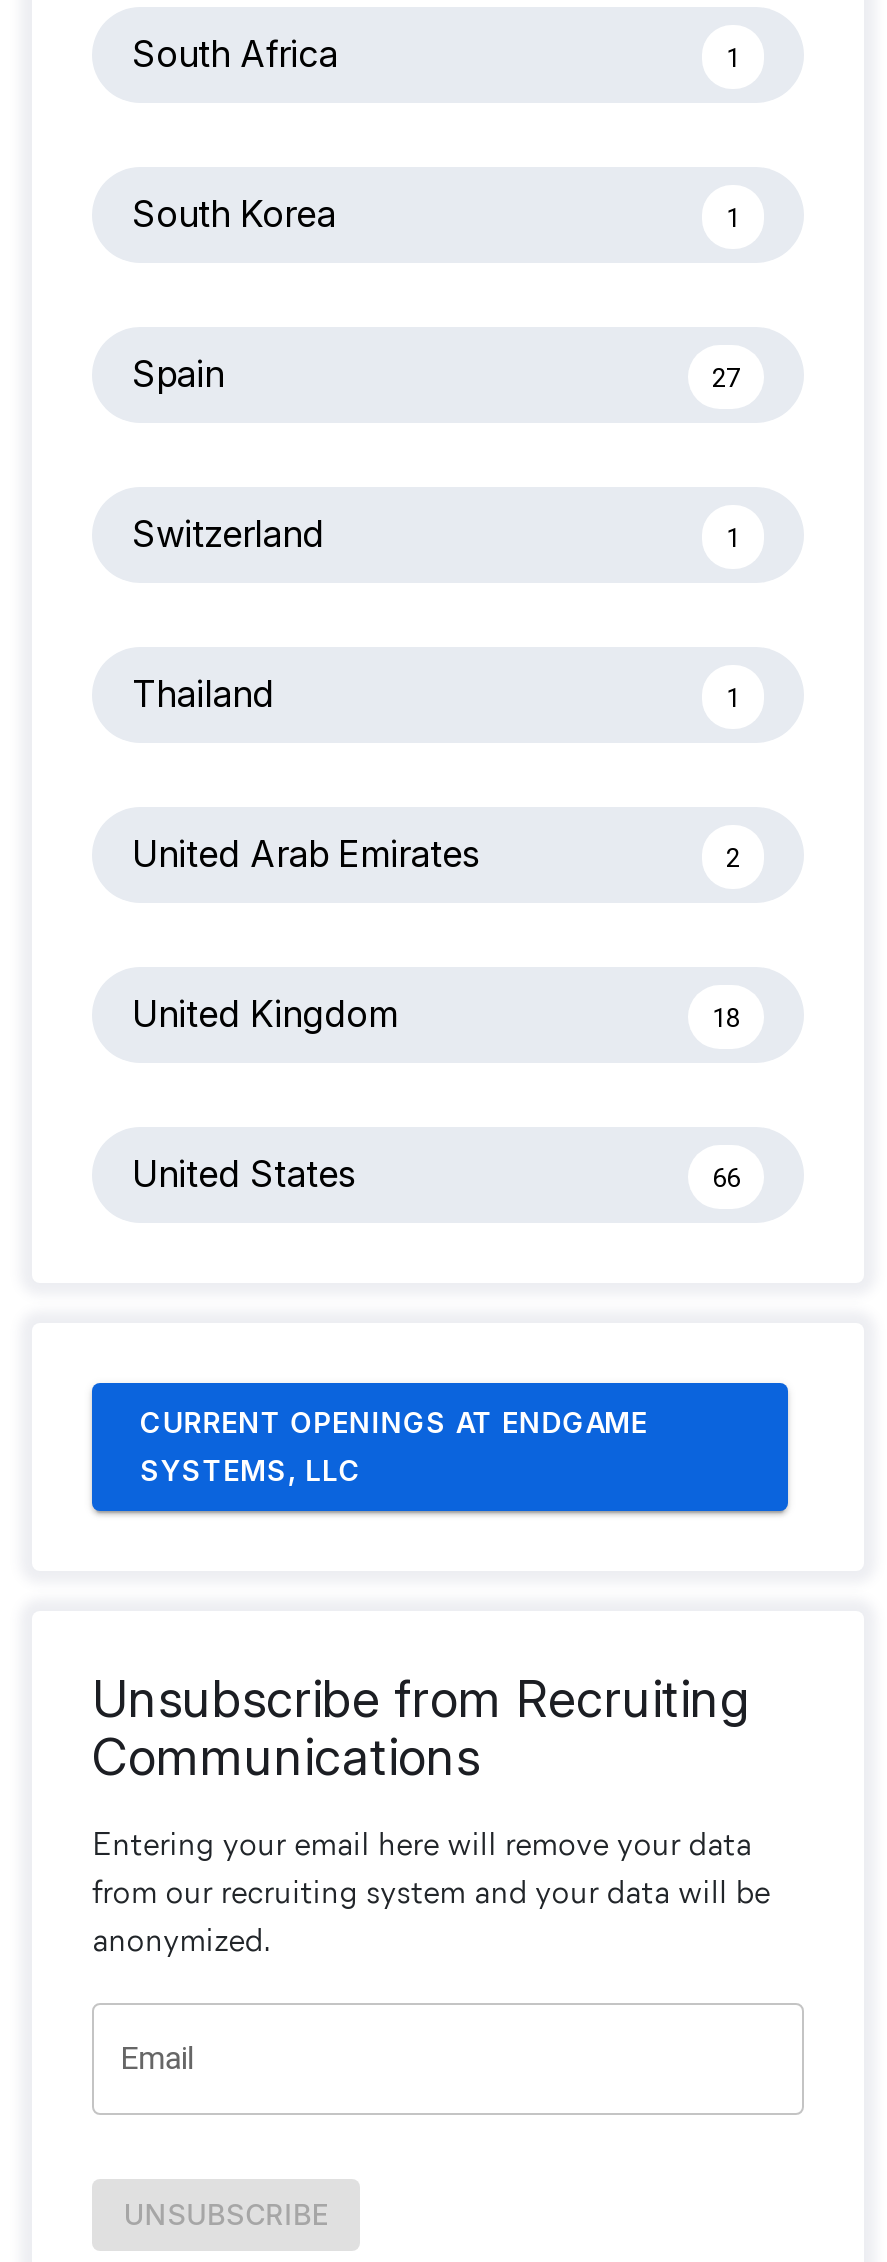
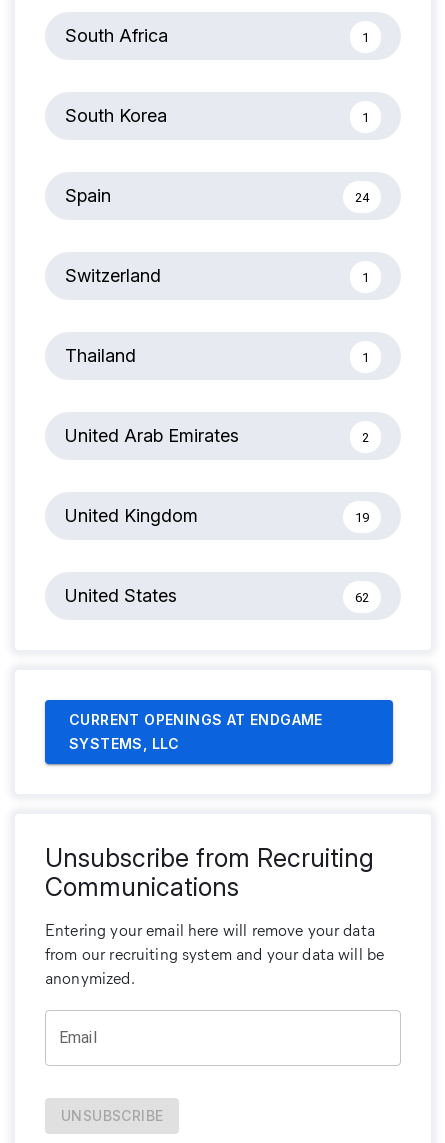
[712,362,740,392] 27 -> [355,189,369,204] 24
[712,1002,740,1032] 18 -> [355,509,369,524] 19
[712,1162,740,1192] 66 -> [355,589,369,604] 62

